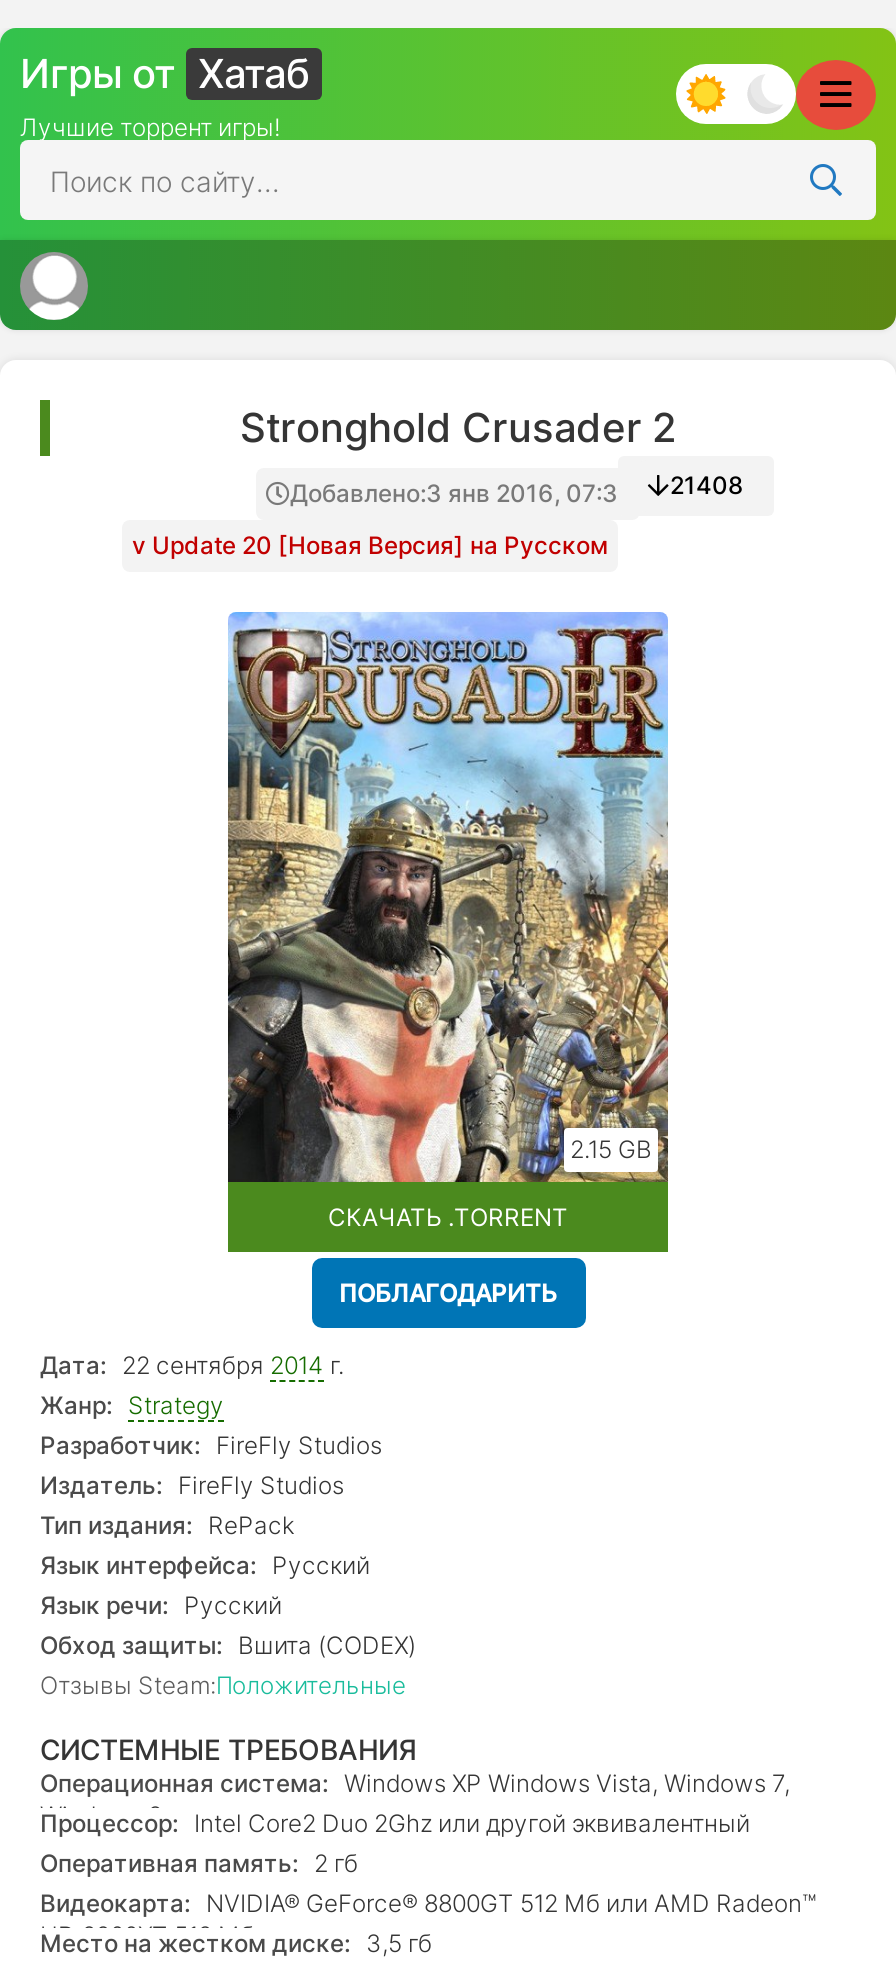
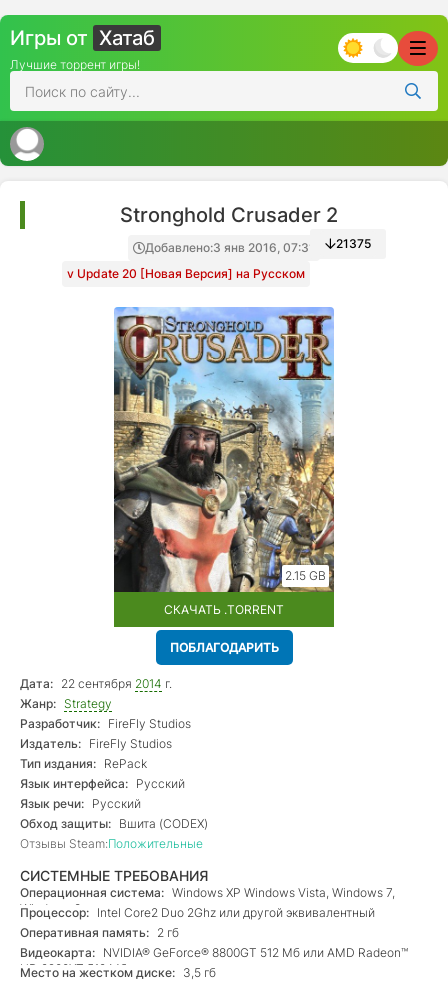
[670,470,744,500] 21408 -> [336,236,371,251] 21375

